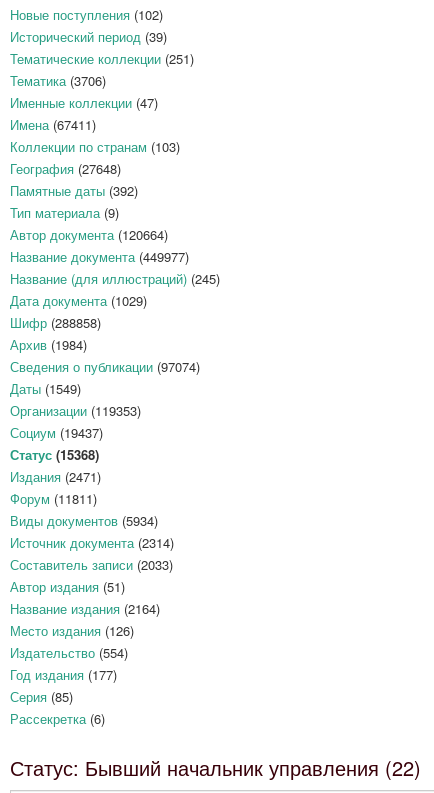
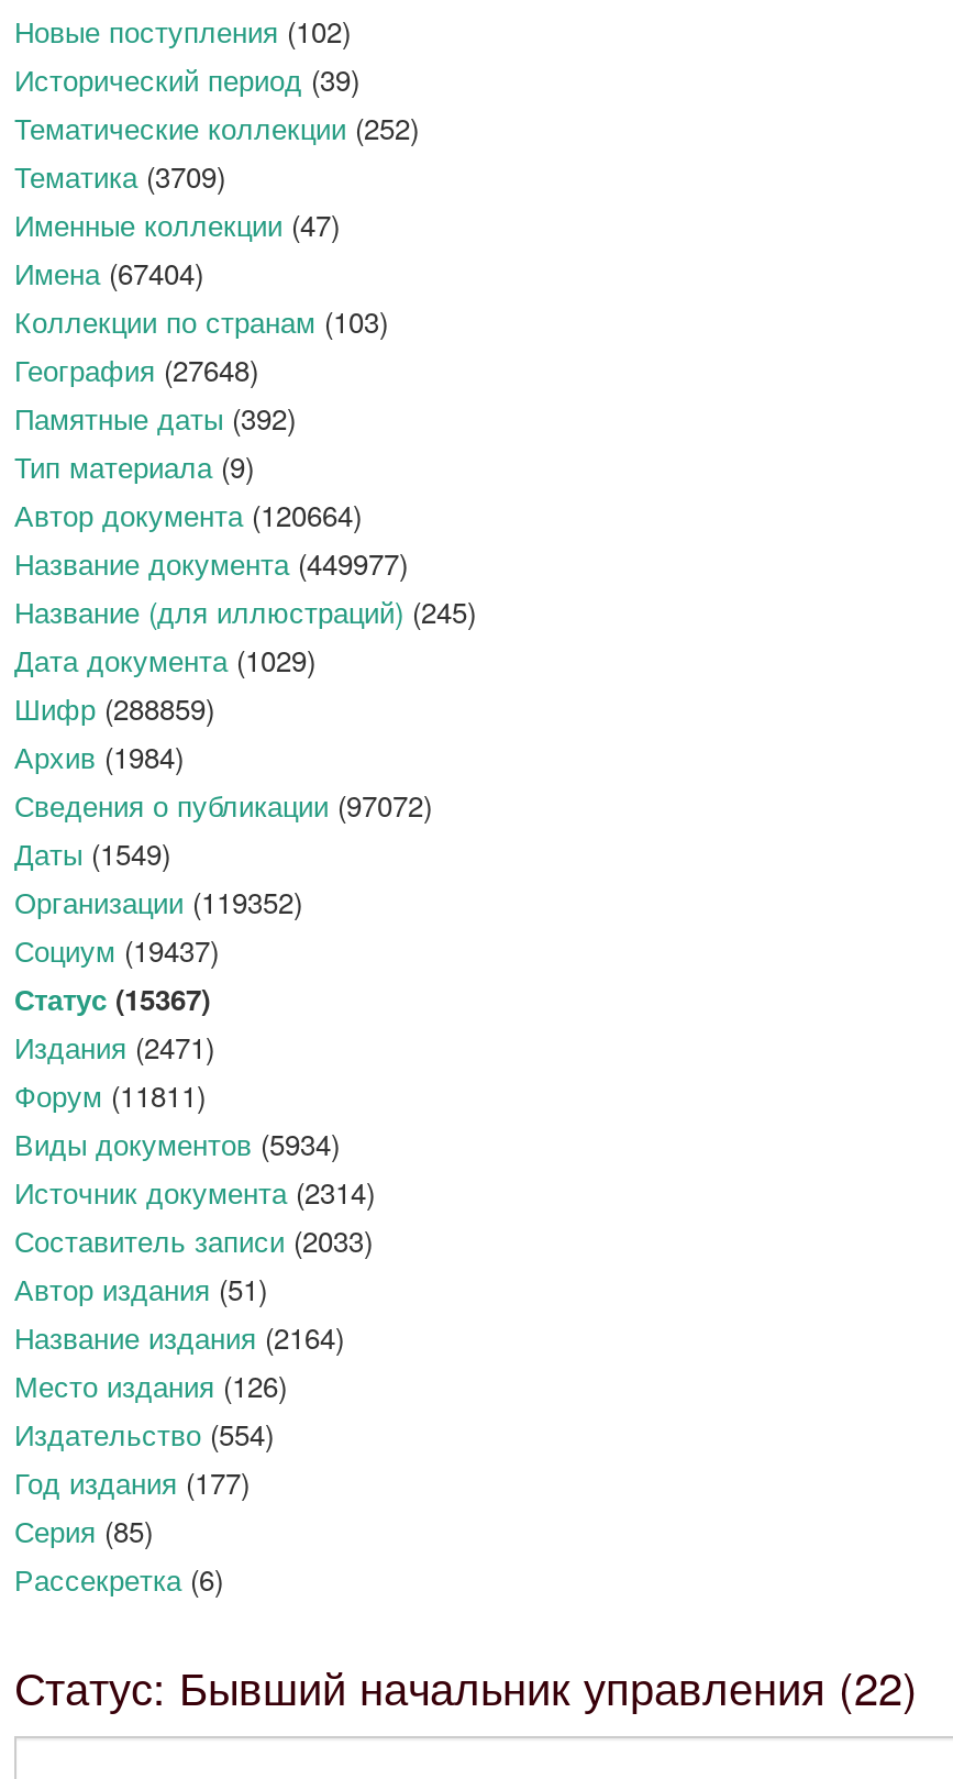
[10,49,194,68] Тематические коллекции (251) -> [14,107,419,148] Тематические коллекции (252)
[10,71,106,90] Тематика (3706) -> [14,155,225,197] Тематика (3709)
[10,115,96,134] Имена (67411) -> [14,252,203,294] Имена (67404)
[10,313,101,332] Шифр (288858) -> [14,687,214,729] Шифр (288859)
[10,357,200,376] Сведения о публикации (97074) -> [14,784,432,826] Сведения о публикации (97072)
[10,401,141,420] Организации (119353) -> [14,881,302,922] Организации (119352)
[10,445,99,464] Статус (15368) -> [14,977,210,1019] Статус (15367)

